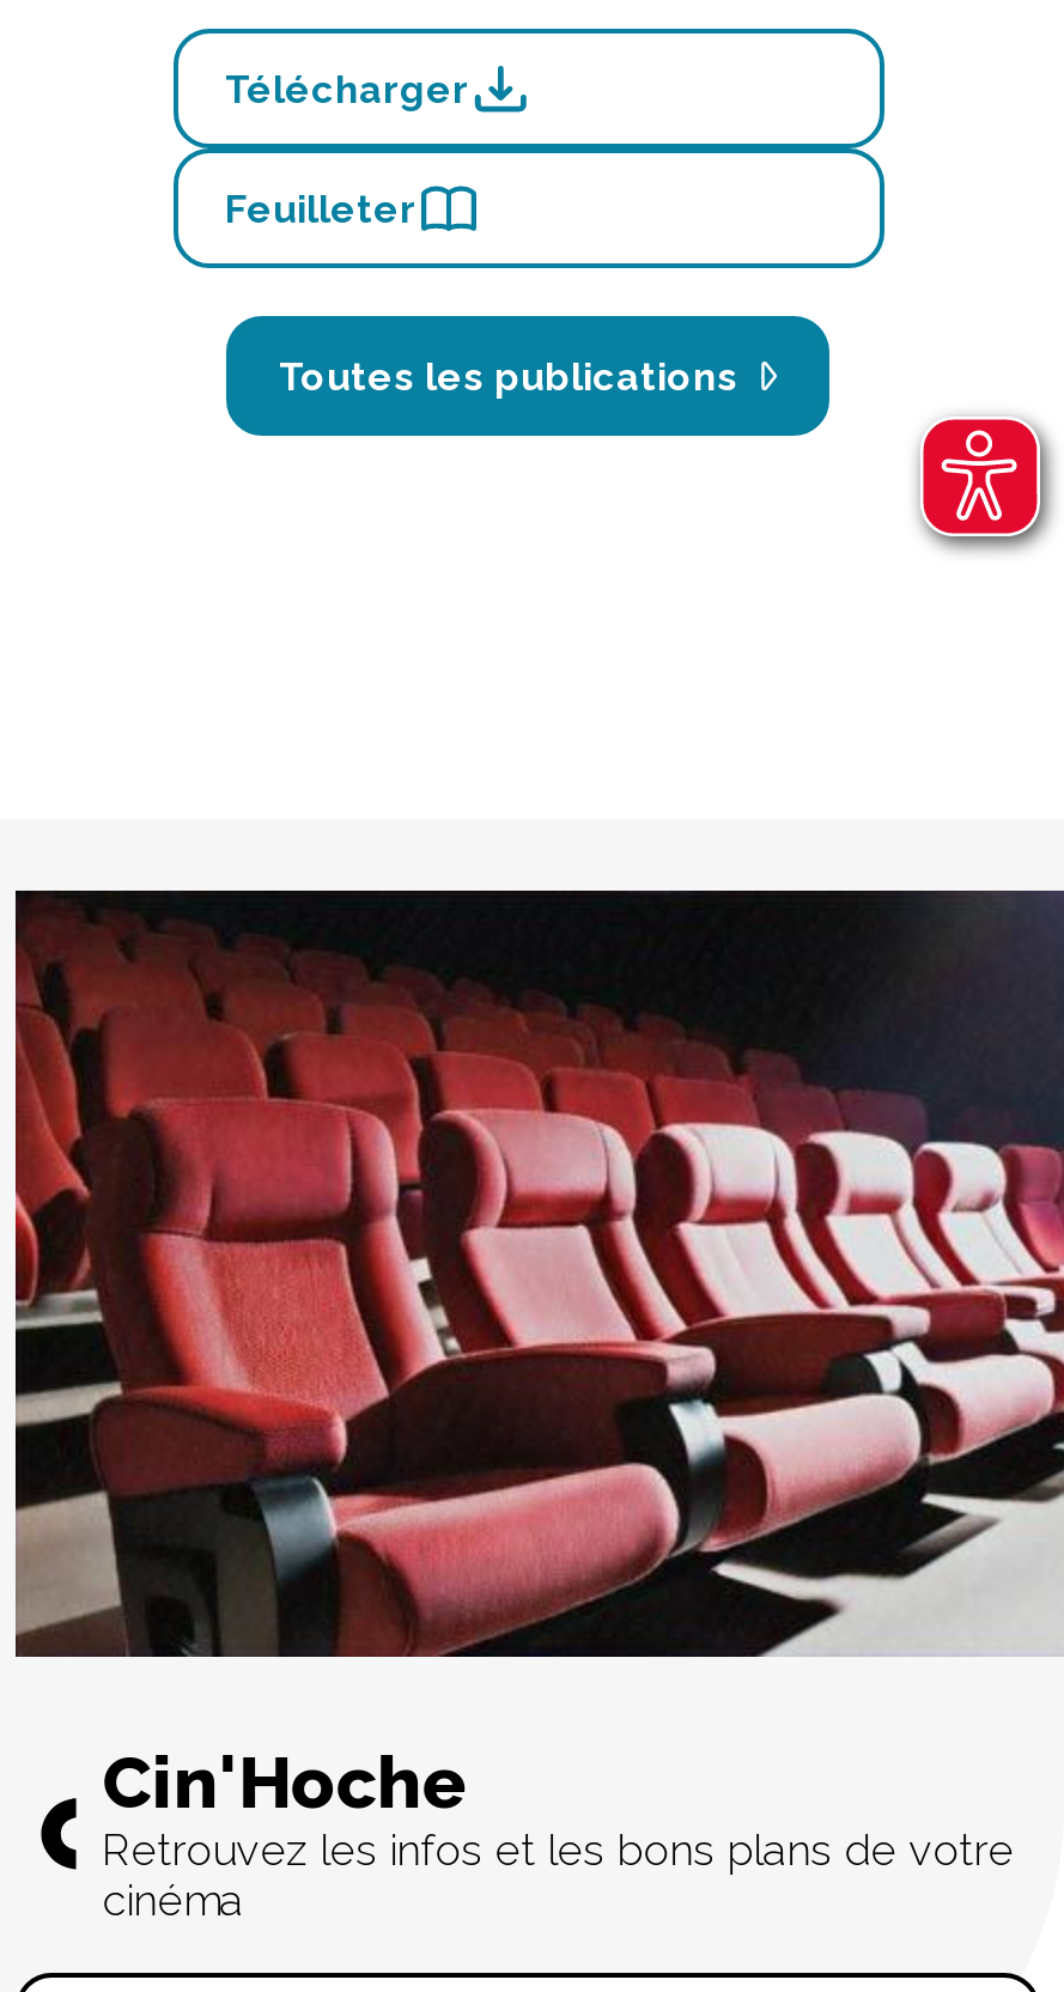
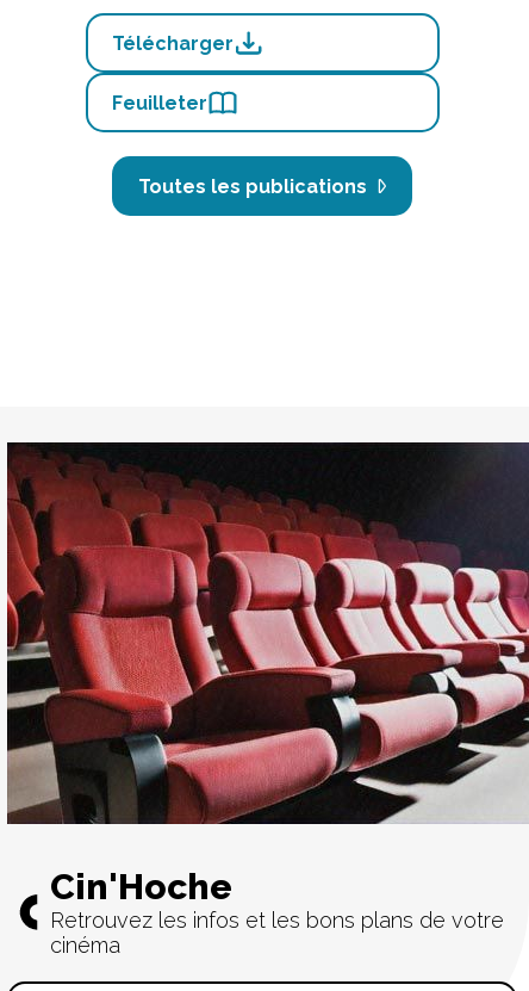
[916,414,1054,553] [image] -> none

